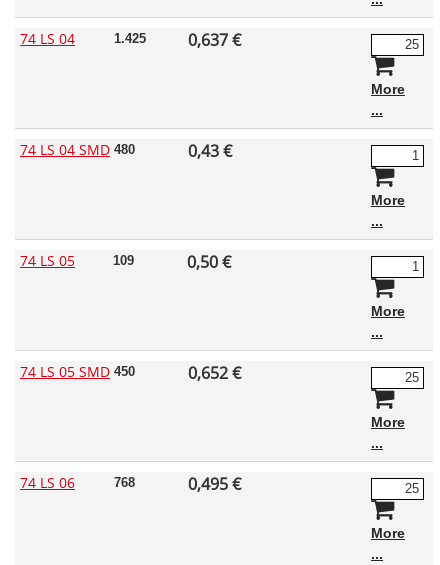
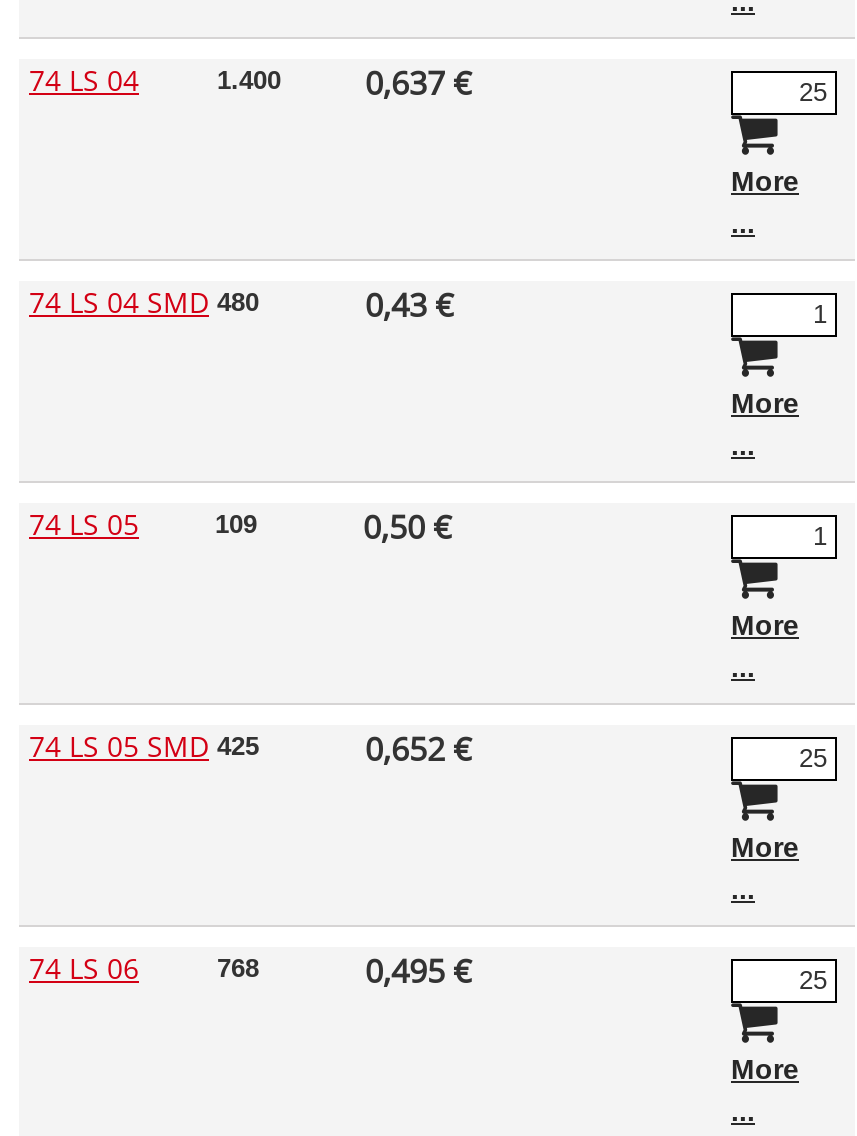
[114,31,146,46] 1.425 -> [217,65,281,95] 1.400
[20,362,135,381] 74 LS 05 SMD 450 -> [29,727,259,765] 74 LS 05 SMD 425

